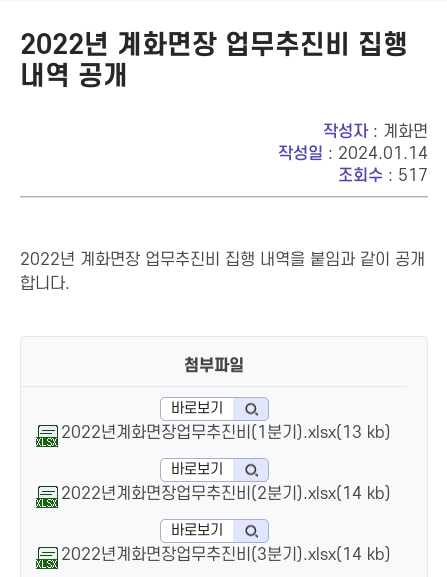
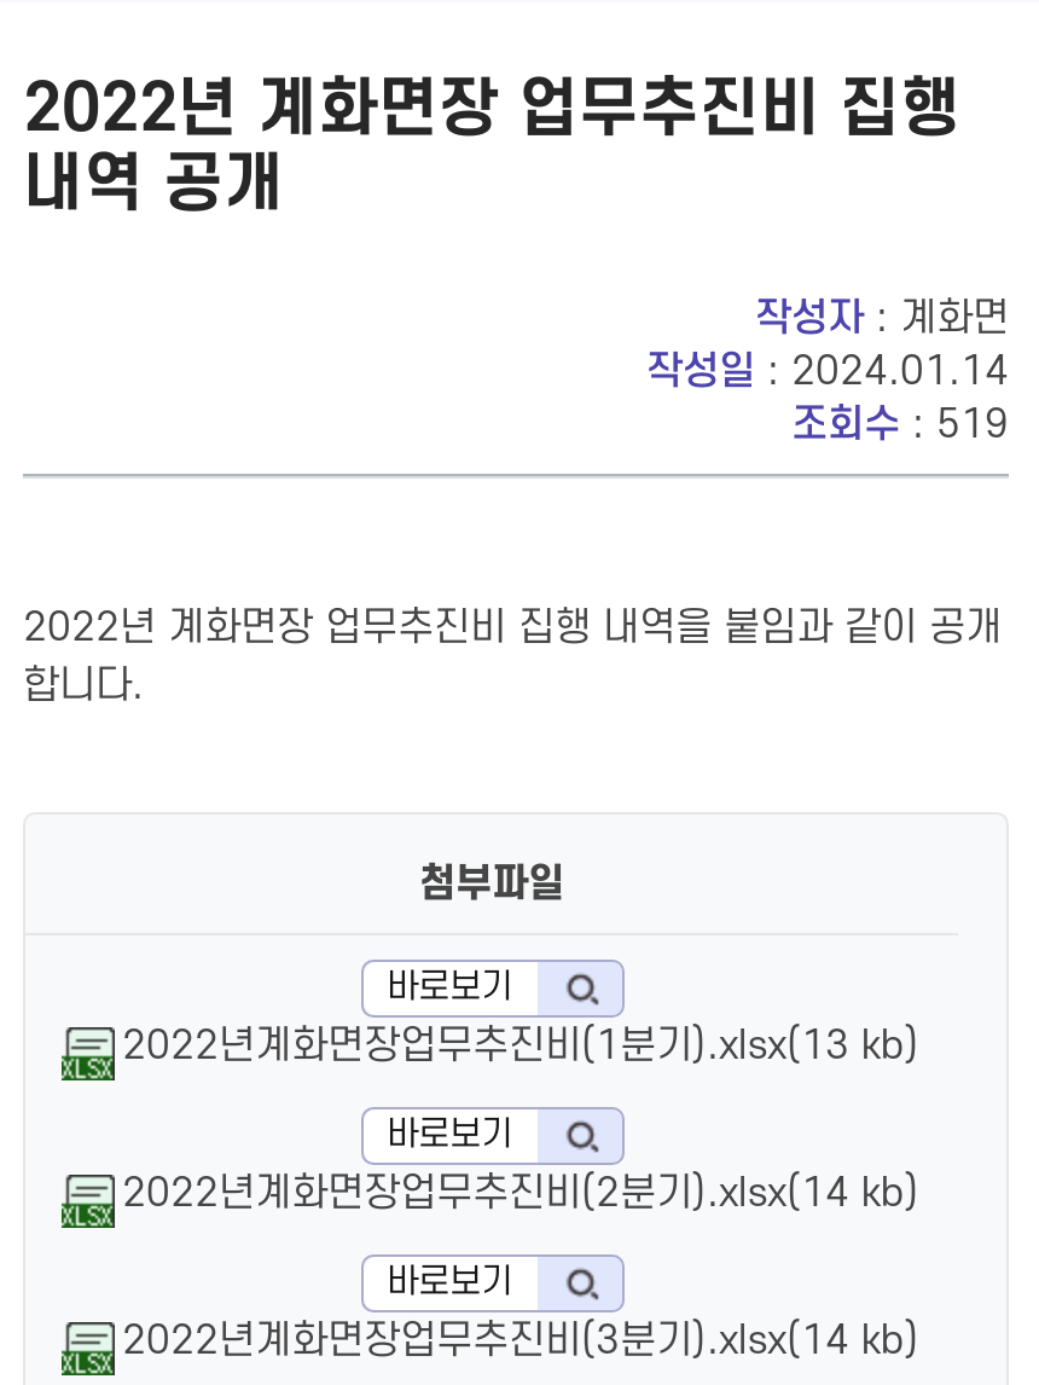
[338,167,428,185] 조회수: 517 -> [791,404,1009,447] 조회수: 519

